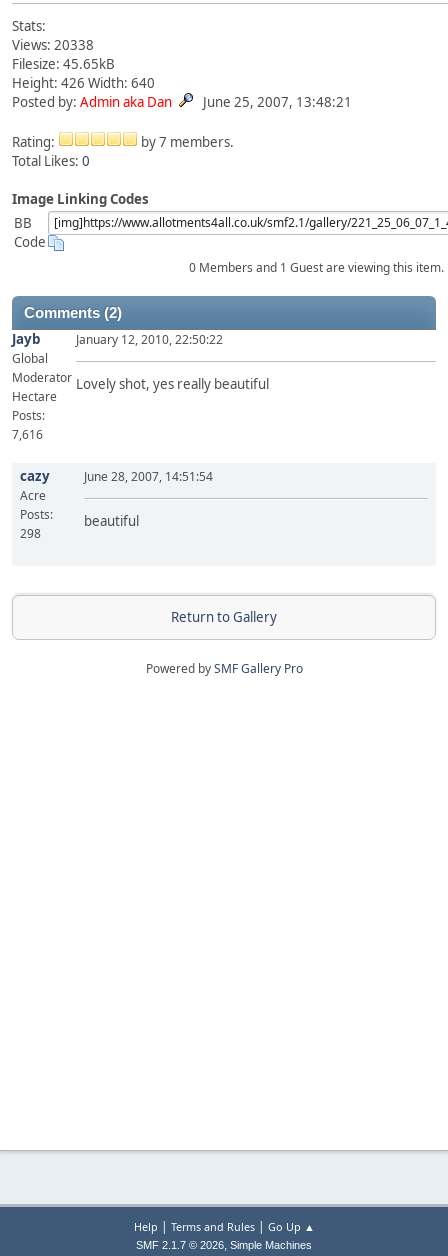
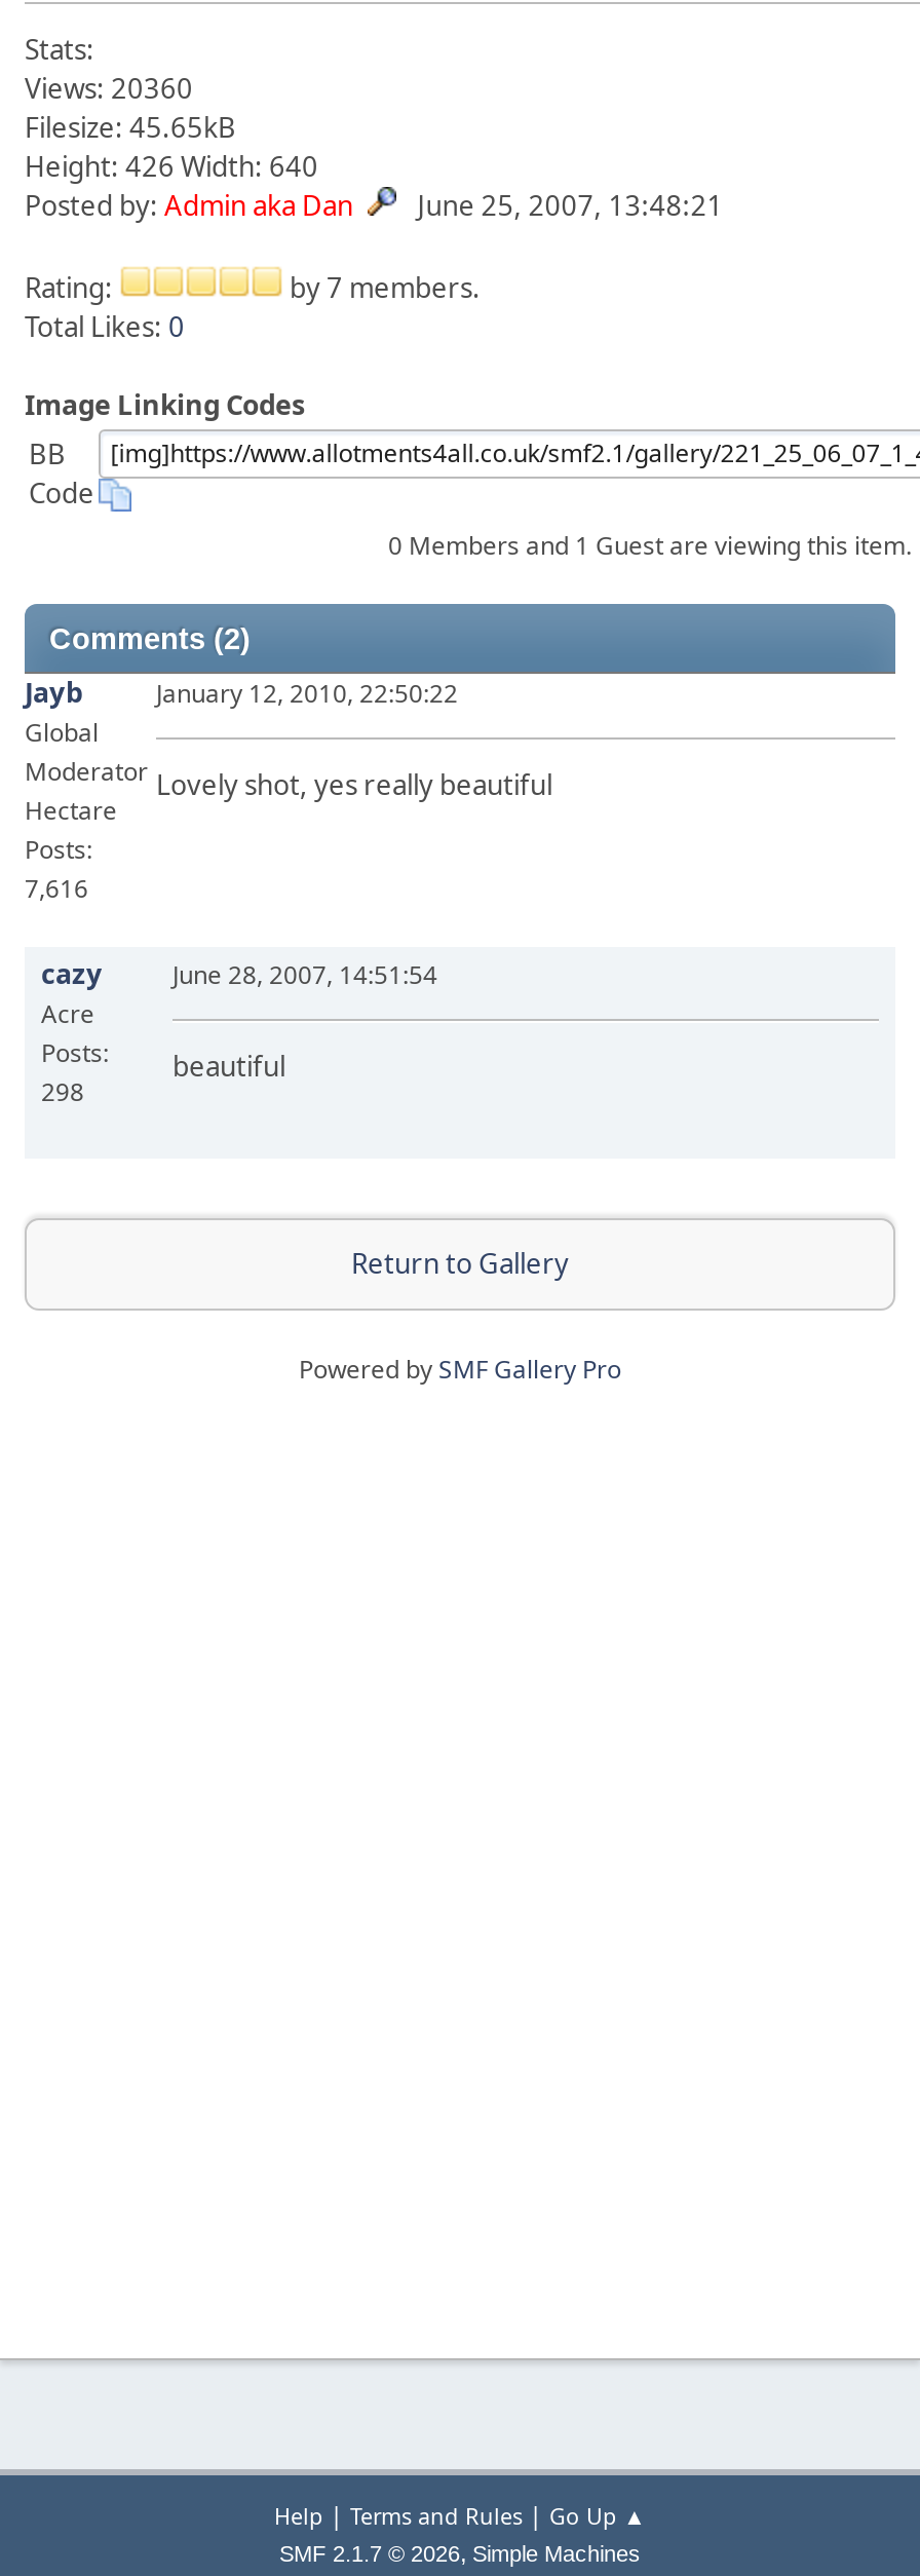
[12,36,94,54] Views: 20338 -> [25,70,193,107] Views: 20360

